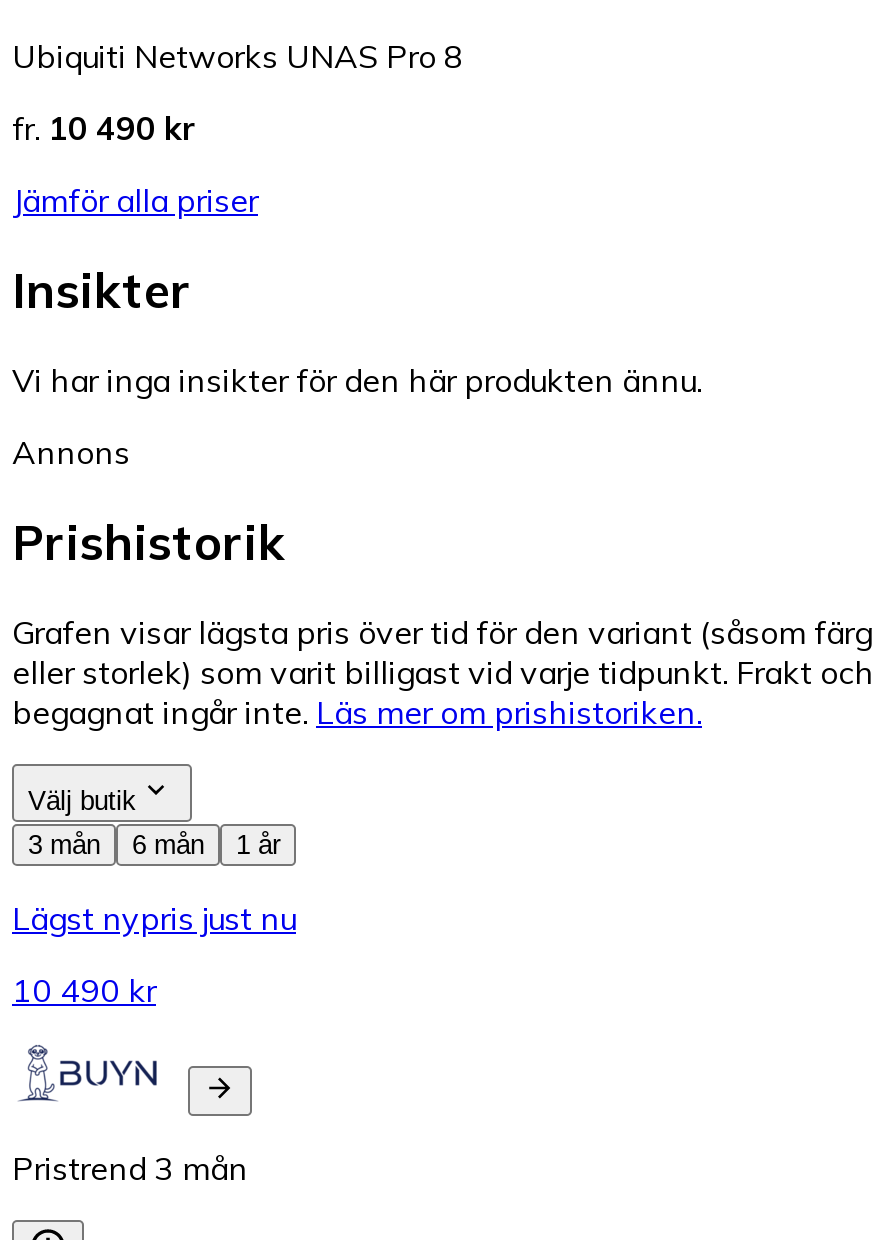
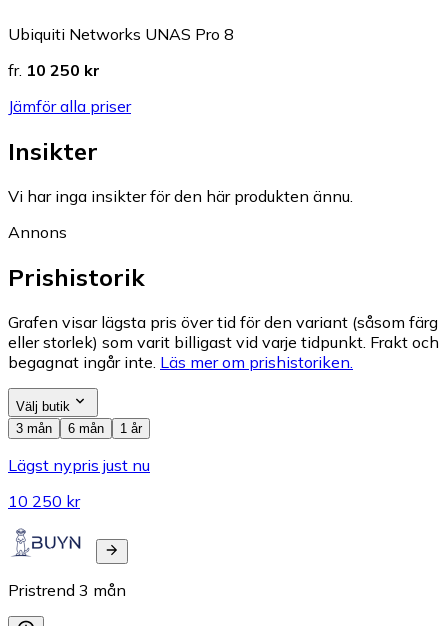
[12,108,196,148] fr. 10 490 kr -> [8,60,100,80] fr. 10 250 kr
[12,969,156,1009] 10 490 kr -> [8,491,80,511] 10 250 kr

